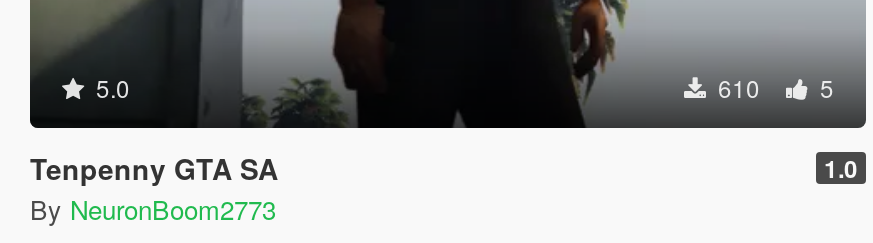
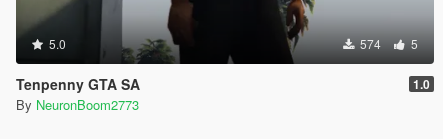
[712,70,834,104] 610 5 -> [357,35,418,52] 574 5

